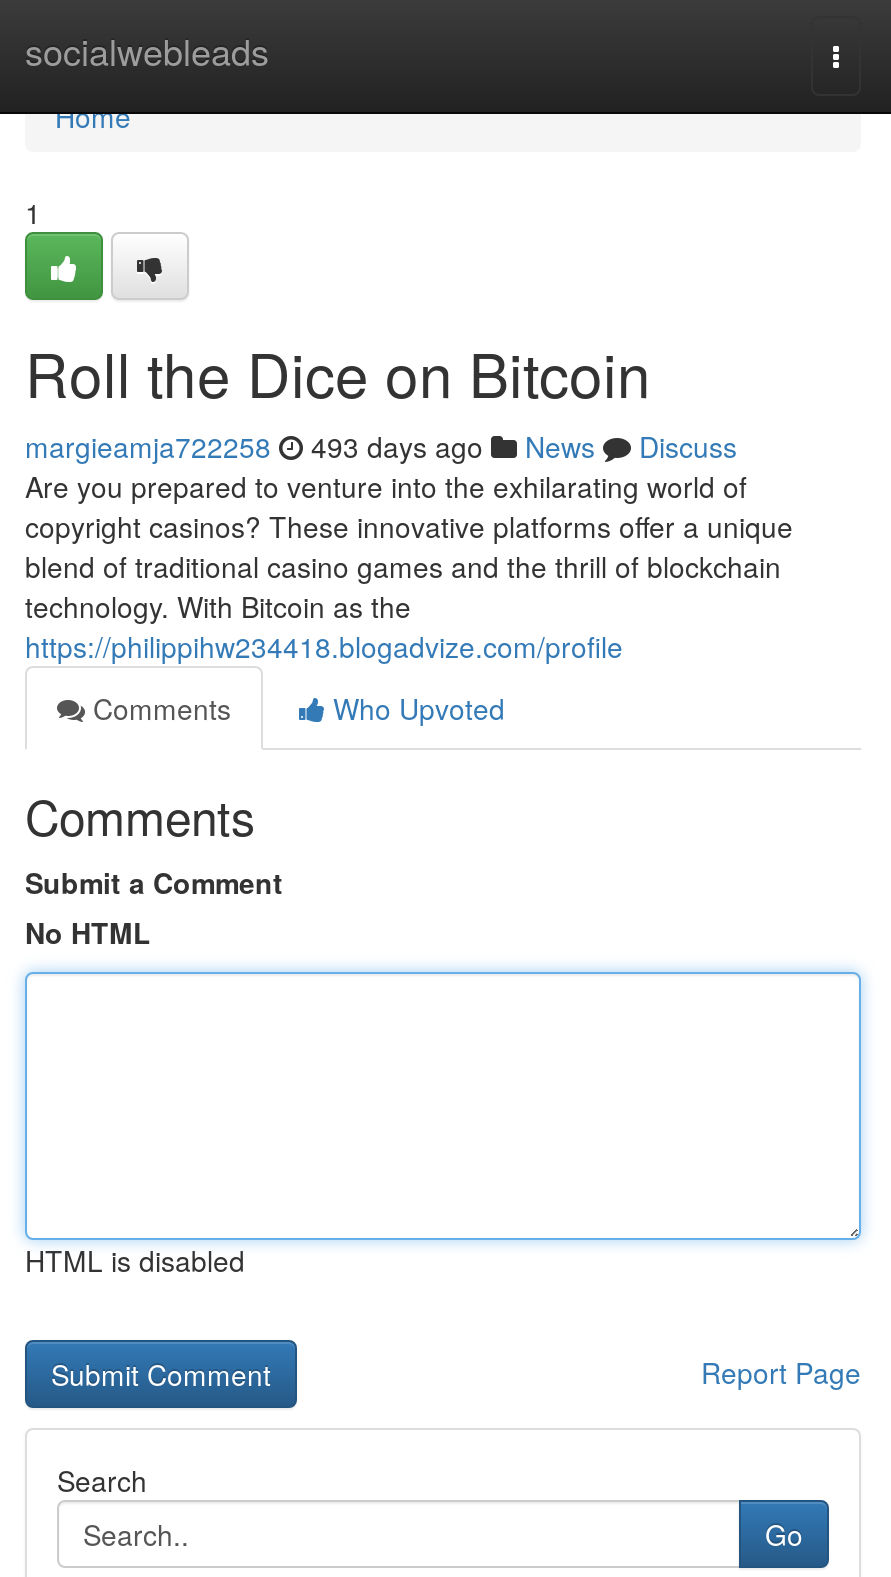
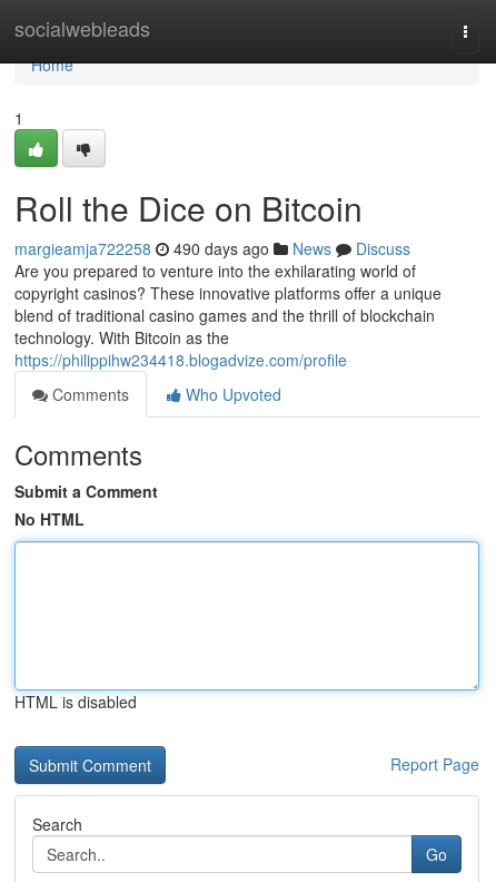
[25,426,737,466] margieamja722258 493 days ago News Discuss -> [14,237,410,259] margieamja722258 490 days ago News Discuss

